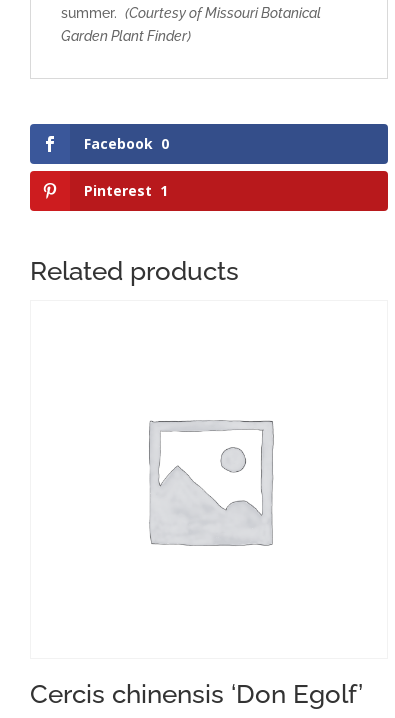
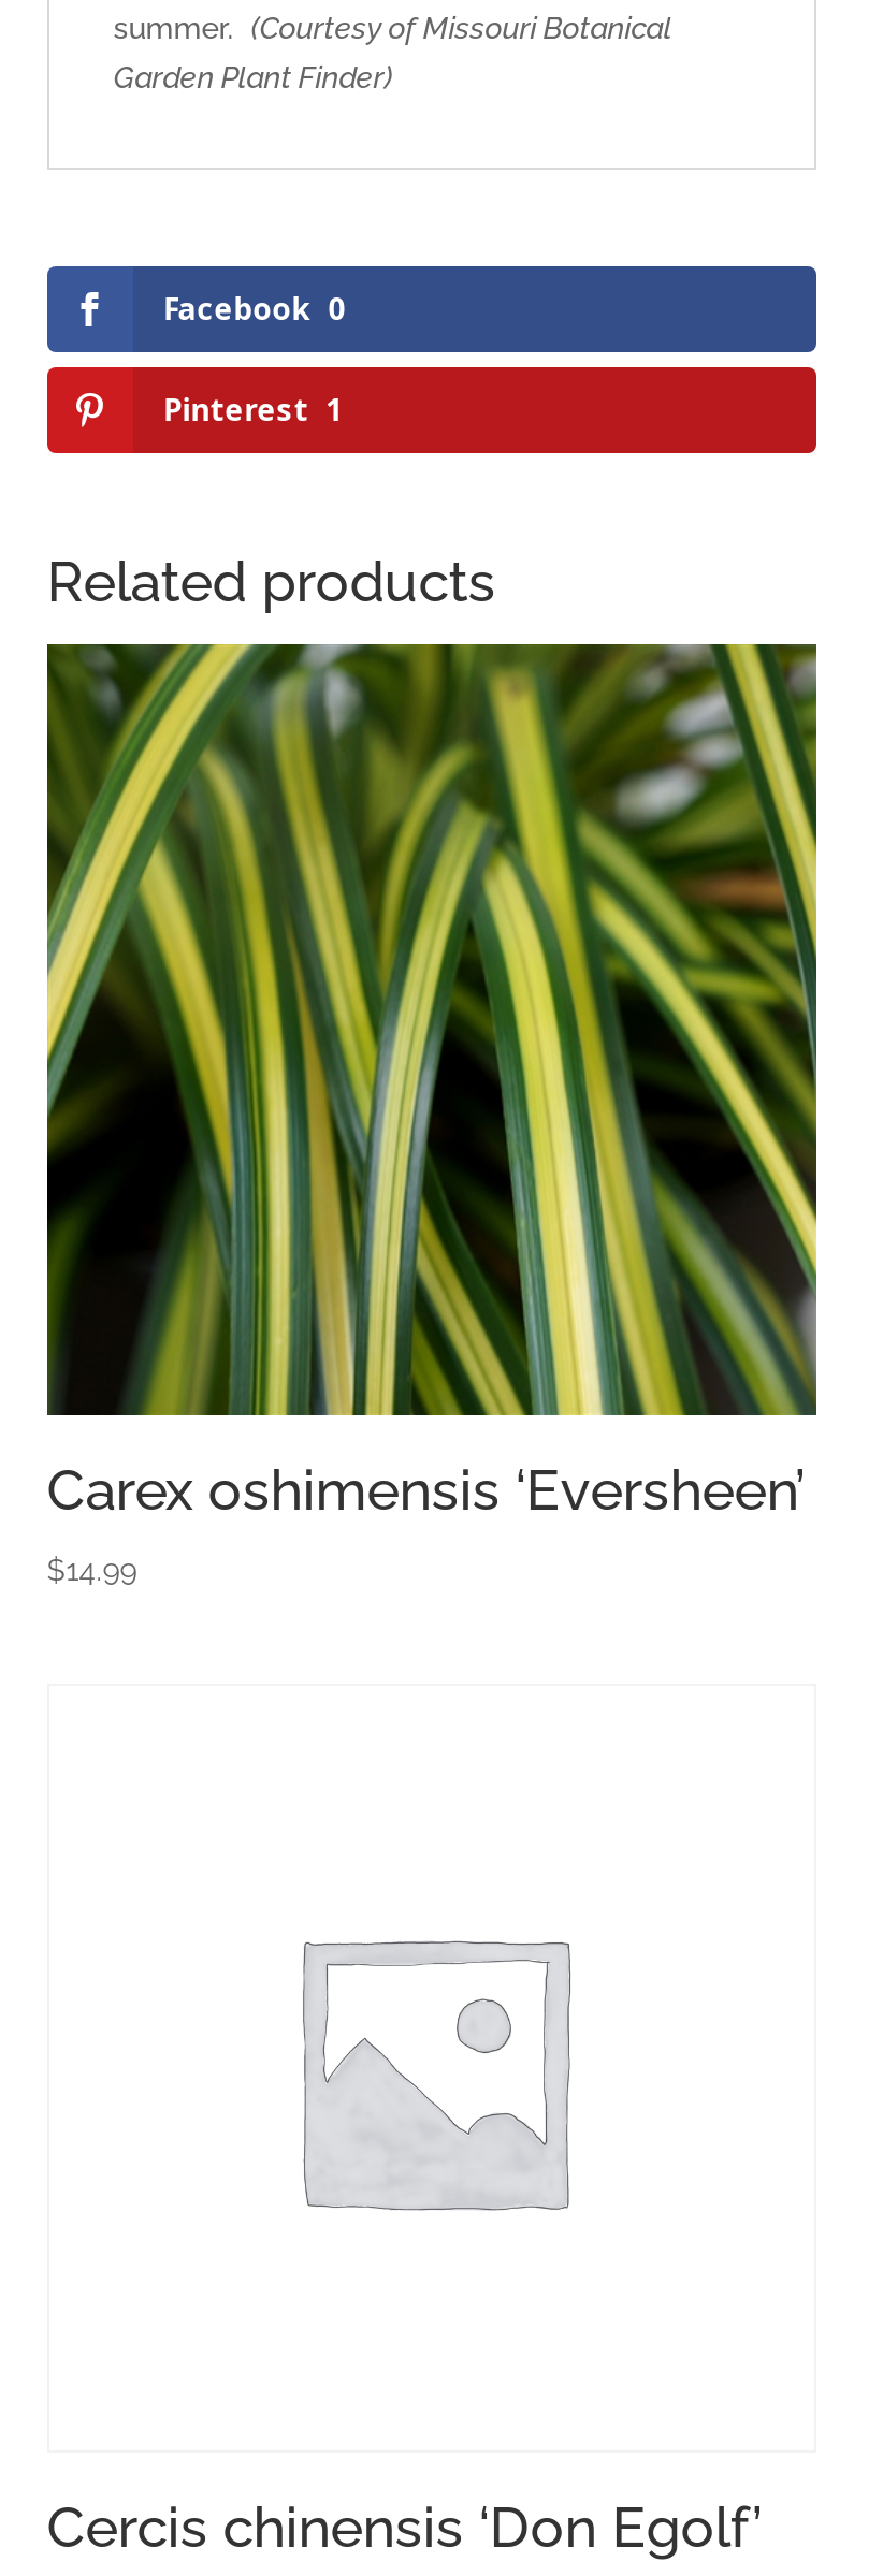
none -> [45,642,819,1586] [image] | Carex oshimensis ‘Eversheen’ | $14.99

